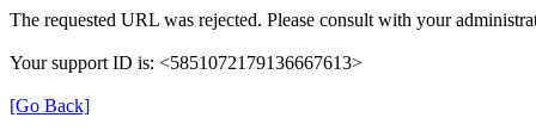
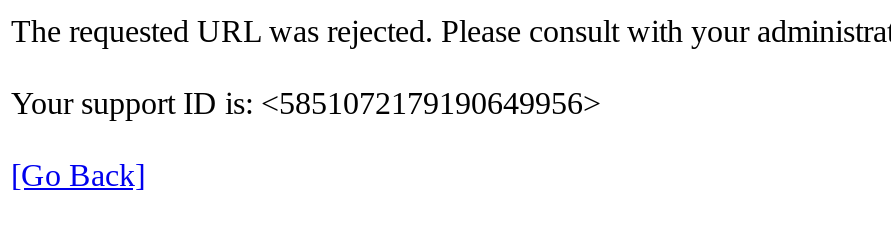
[10,52,363,73] Your support ID is: <5851072179136667613> -> [11,86,601,120] Your support ID is: <5851072179190649956>

